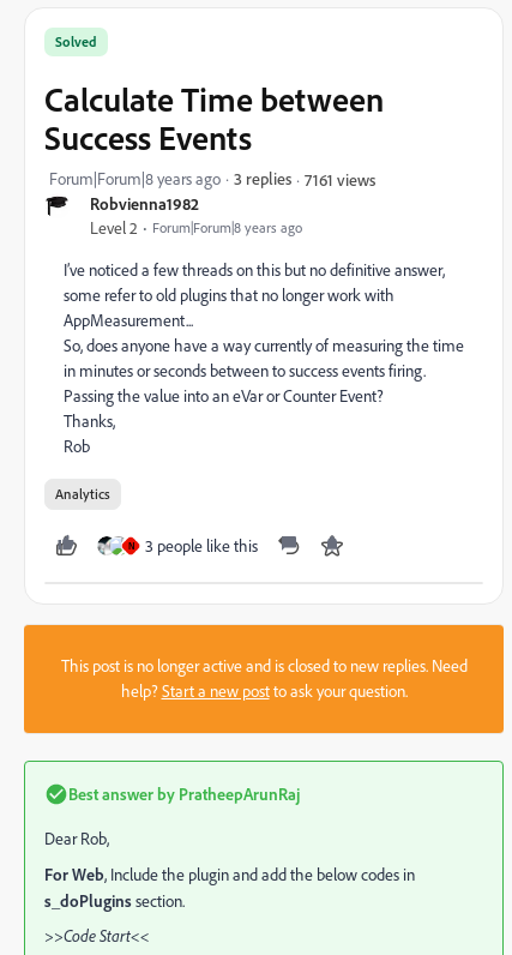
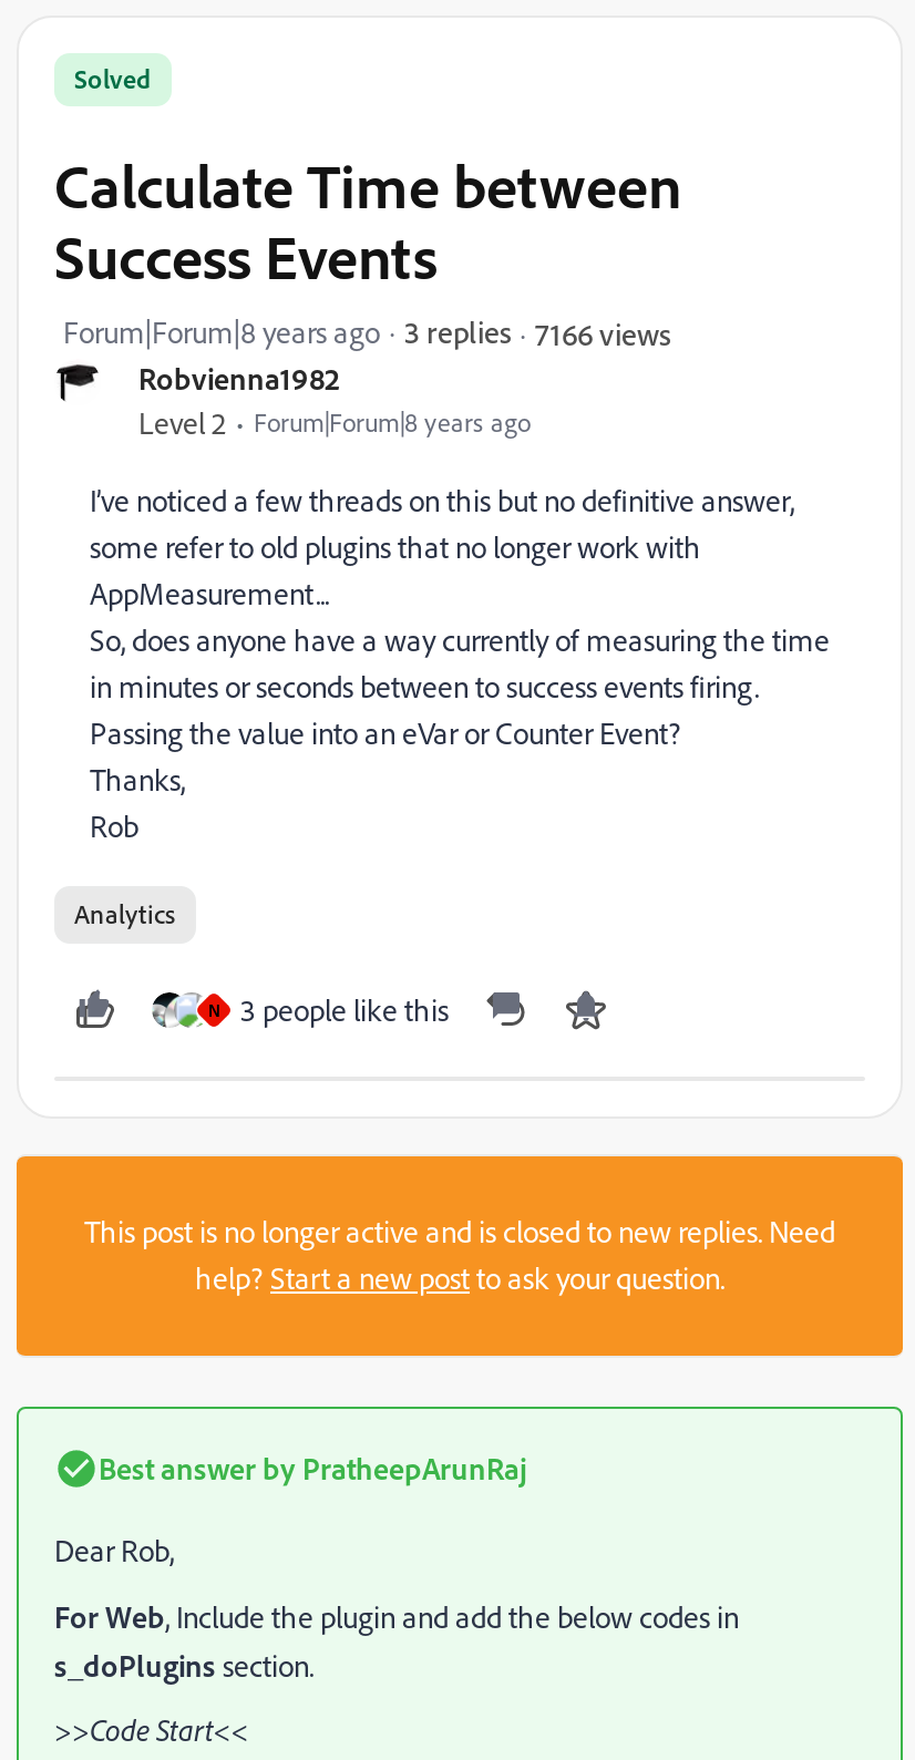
[305,169,375,189] 7161 views -> [535,313,670,351] 7166 views

